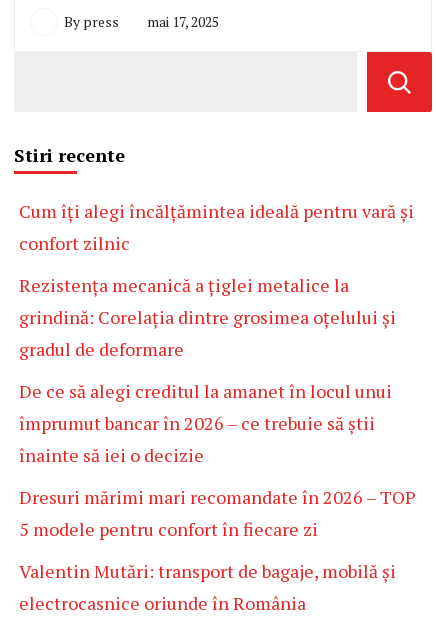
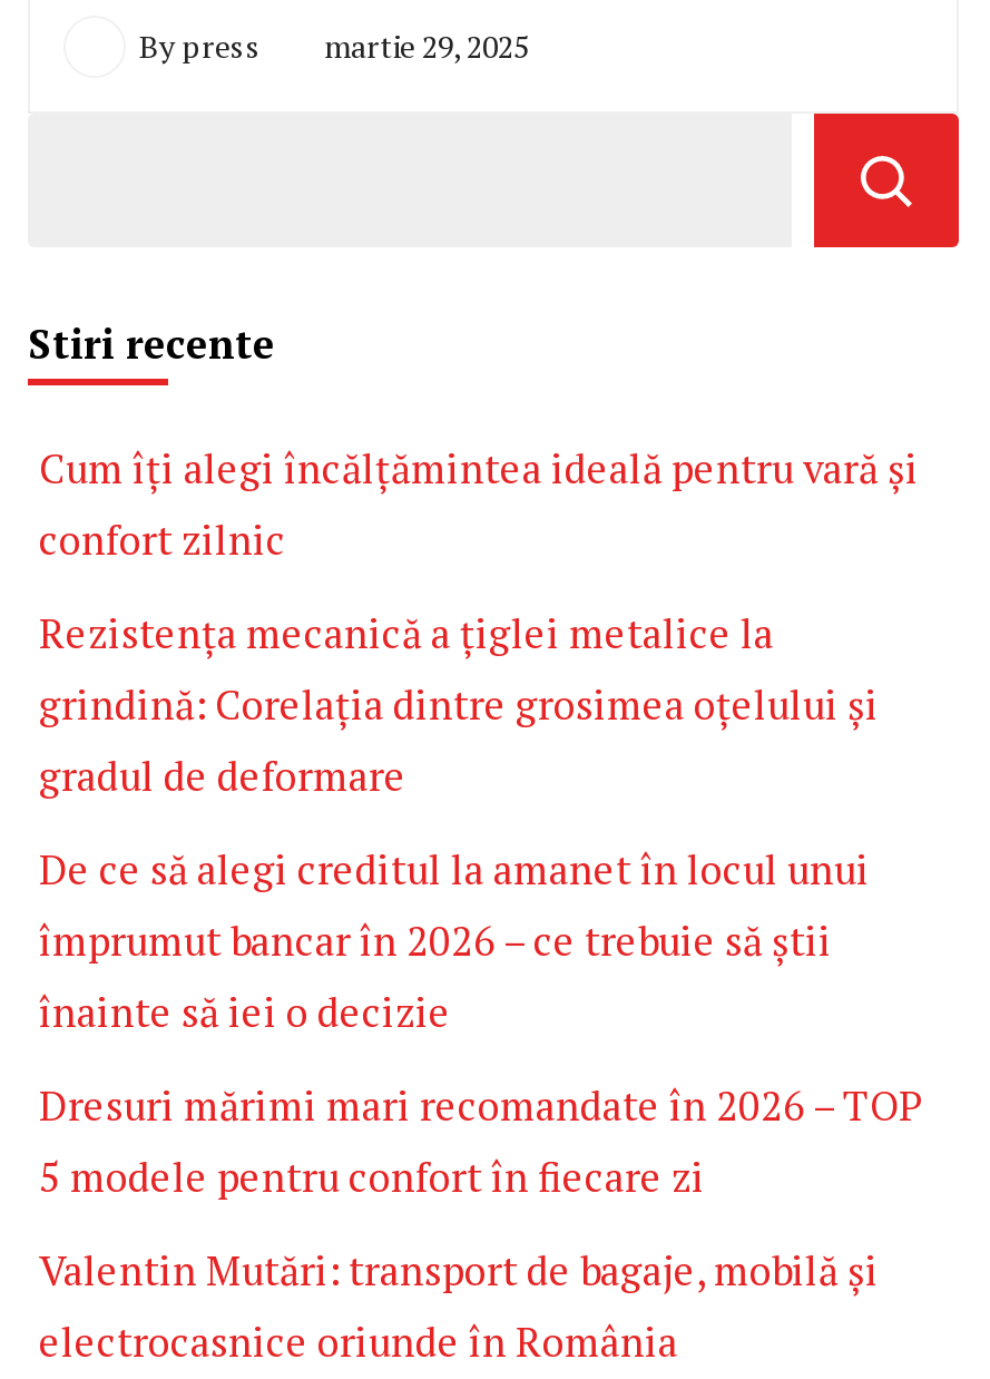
[64,12,219,31] By press mai 17, 2025 -> [139,25,529,68] By press martie 29, 2025

